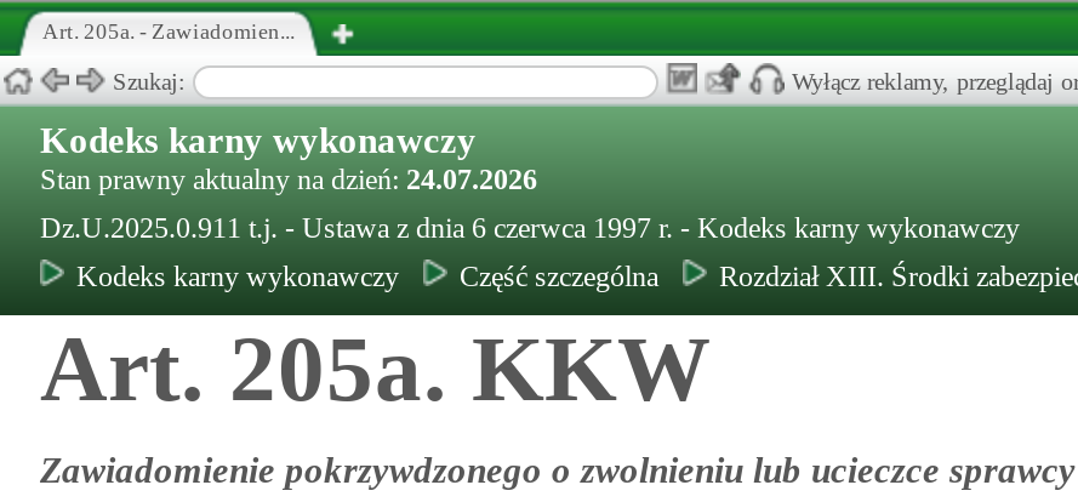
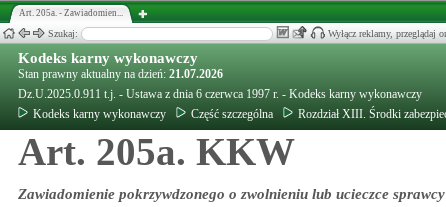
[40,162,537,196] Stan prawny aktualny na dzień: 24.07.2026 -> [18,67,223,81] Stan prawny aktualny na dzień: 21.07.2026

